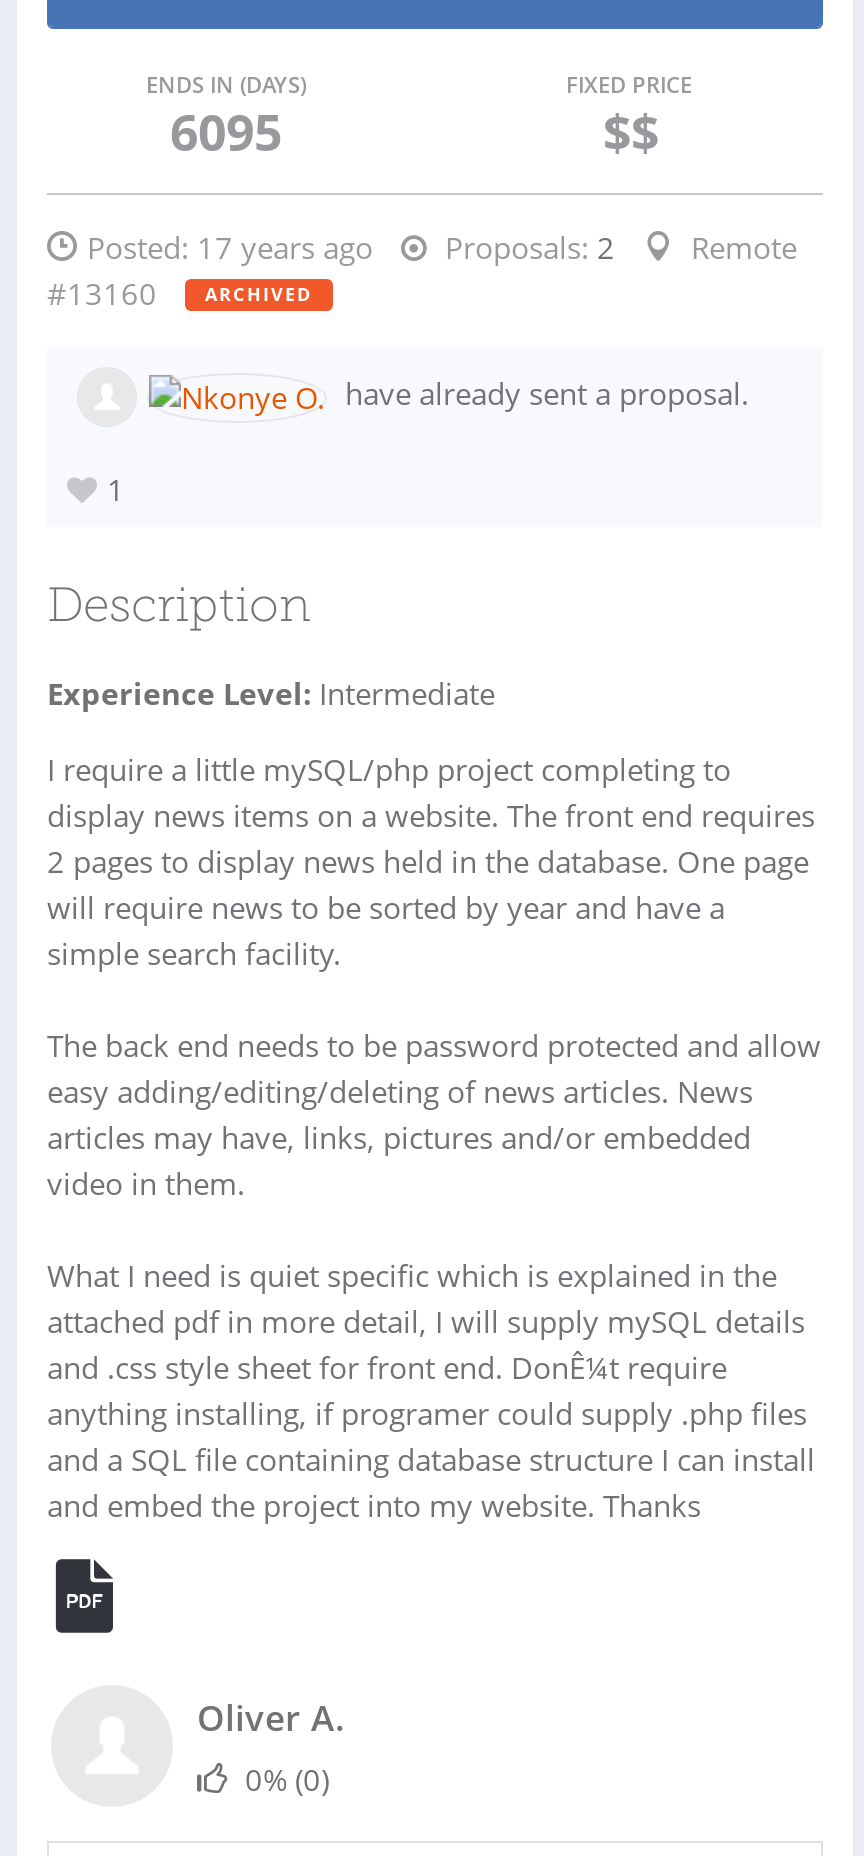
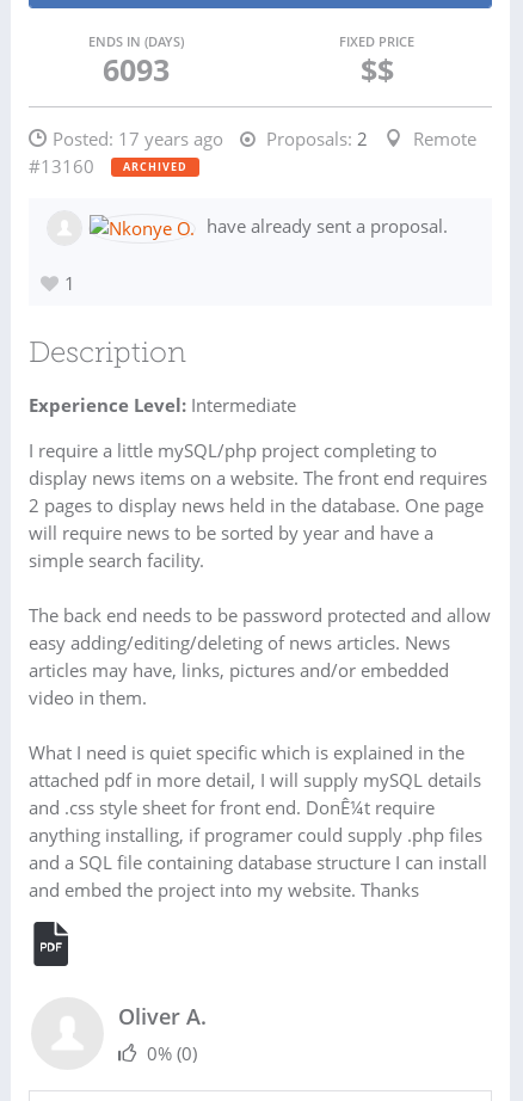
[170,97,282,165] 6095 -> [102,49,169,90] 6093

